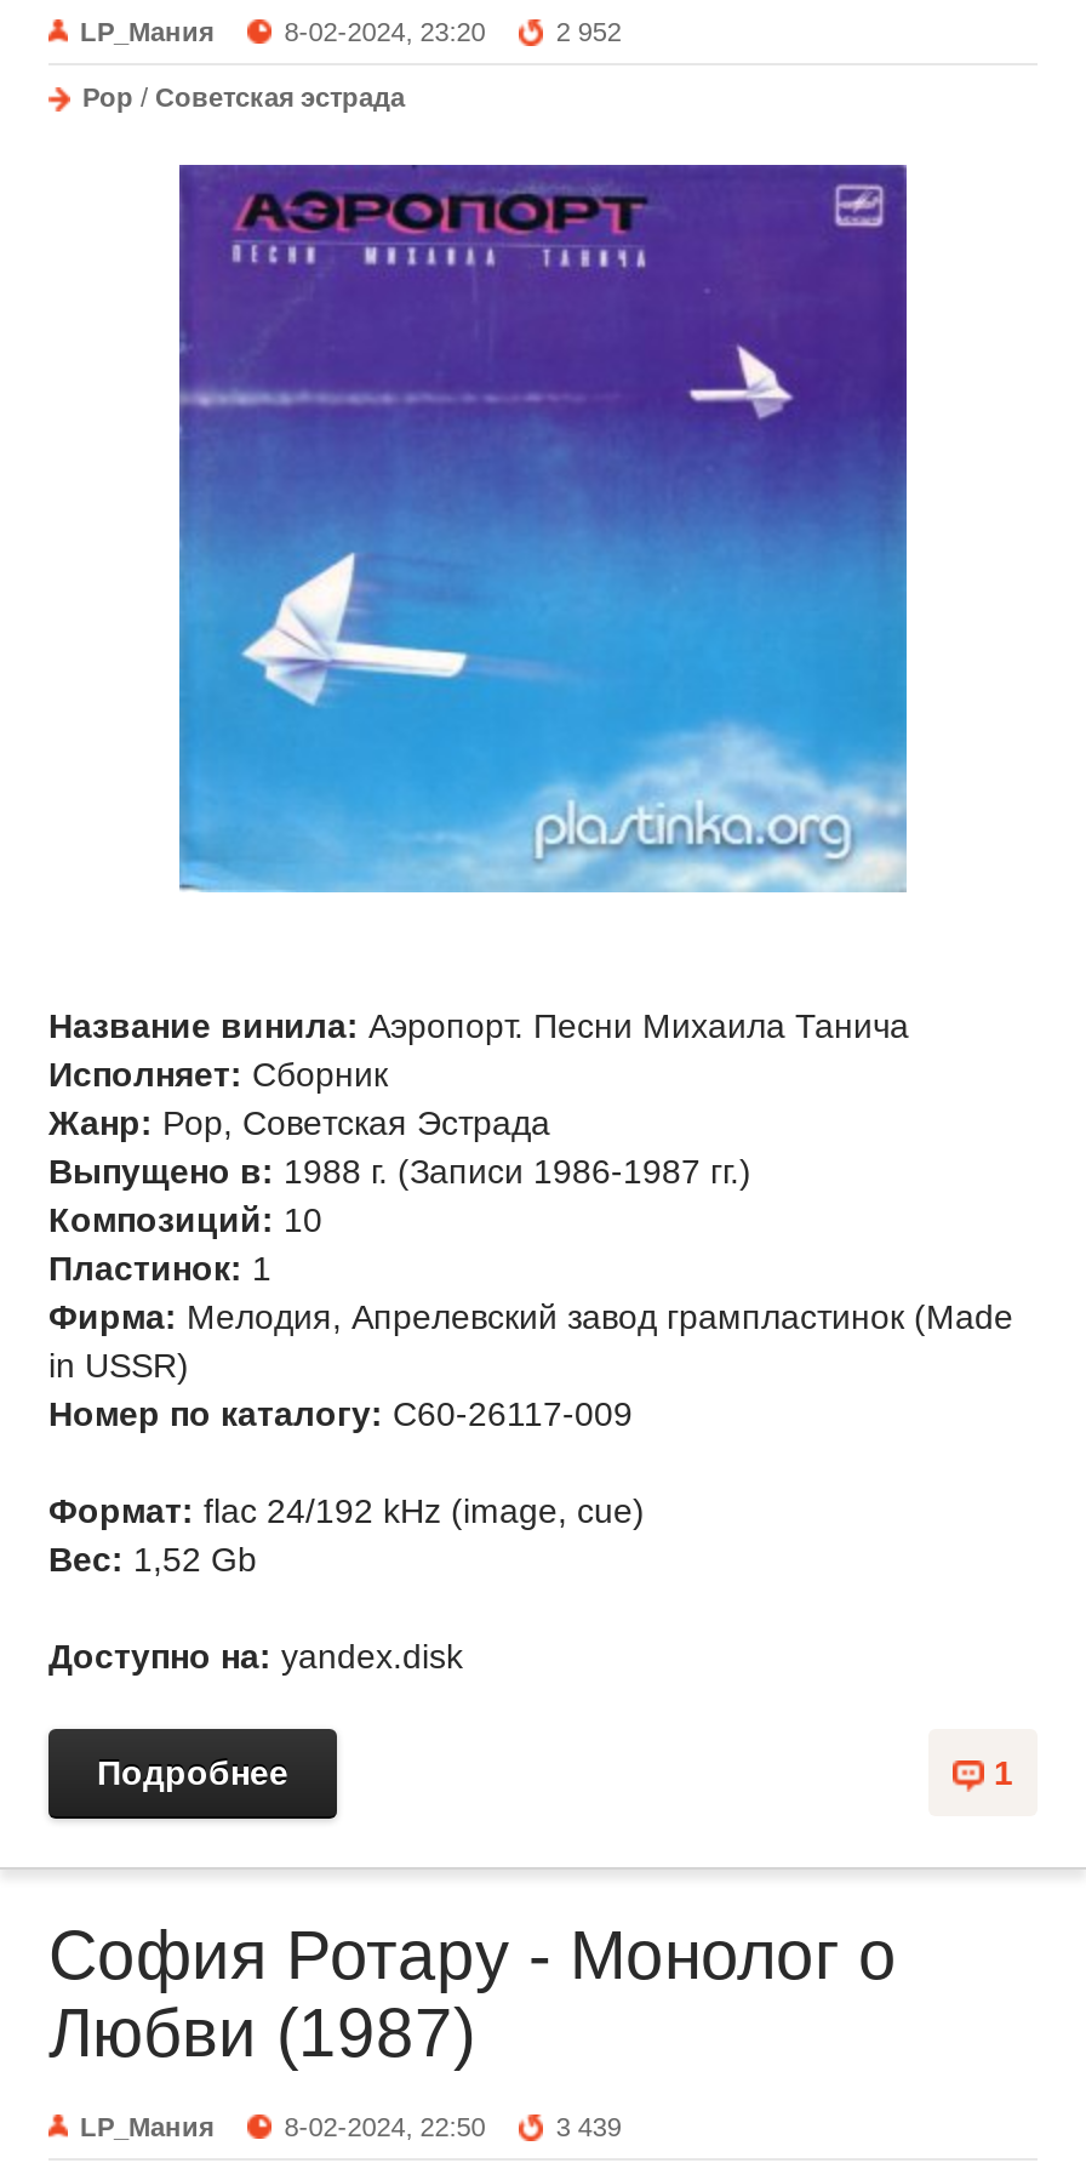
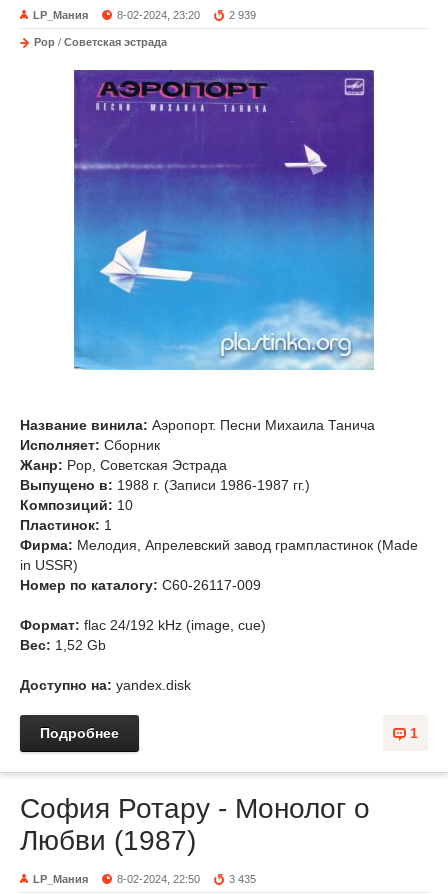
[556,17,622,46] 2 952 -> [229,9,256,21] 2 939
[556,2112,622,2141] 3 439 -> [229,873,256,885] 3 435

